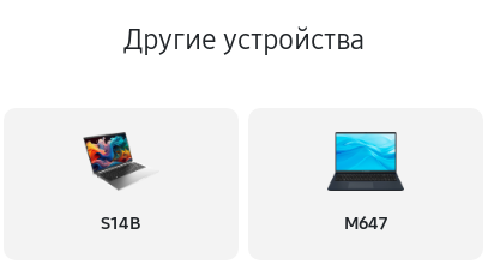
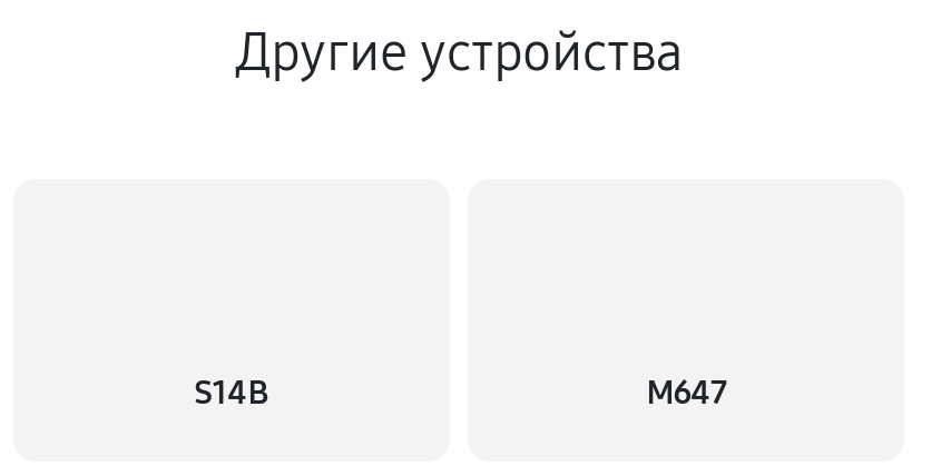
[83,131,145,191] [image] -> none
[326,131,405,192] [image] -> none

